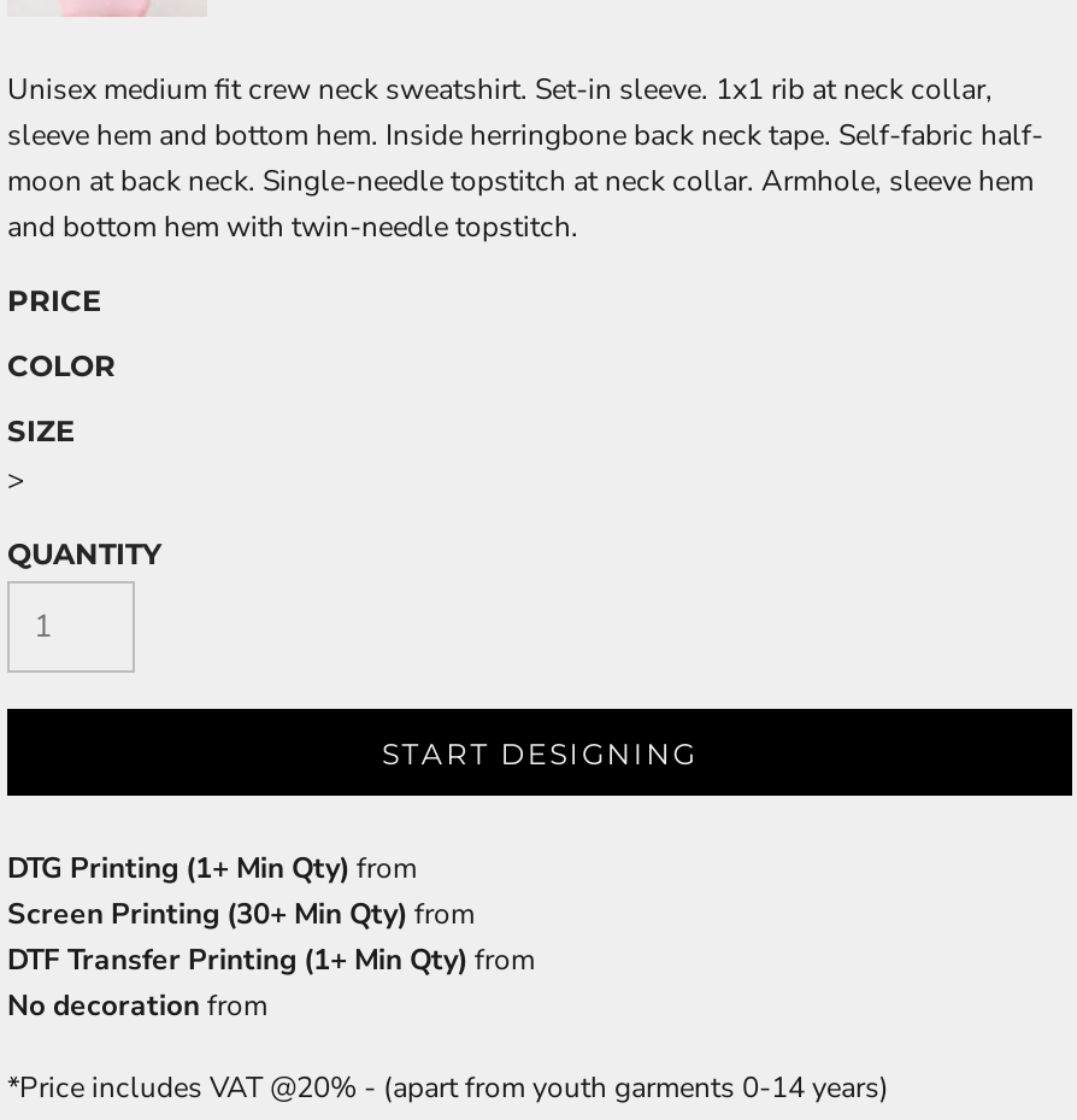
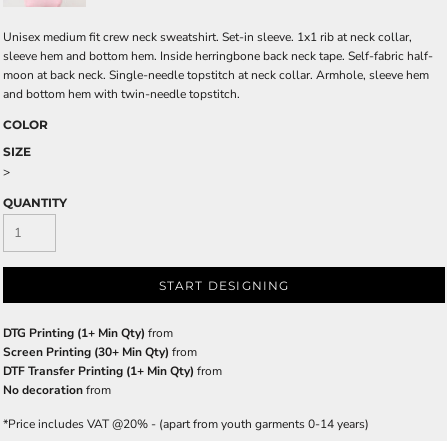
[7,282,101,318] PRICE -> none

